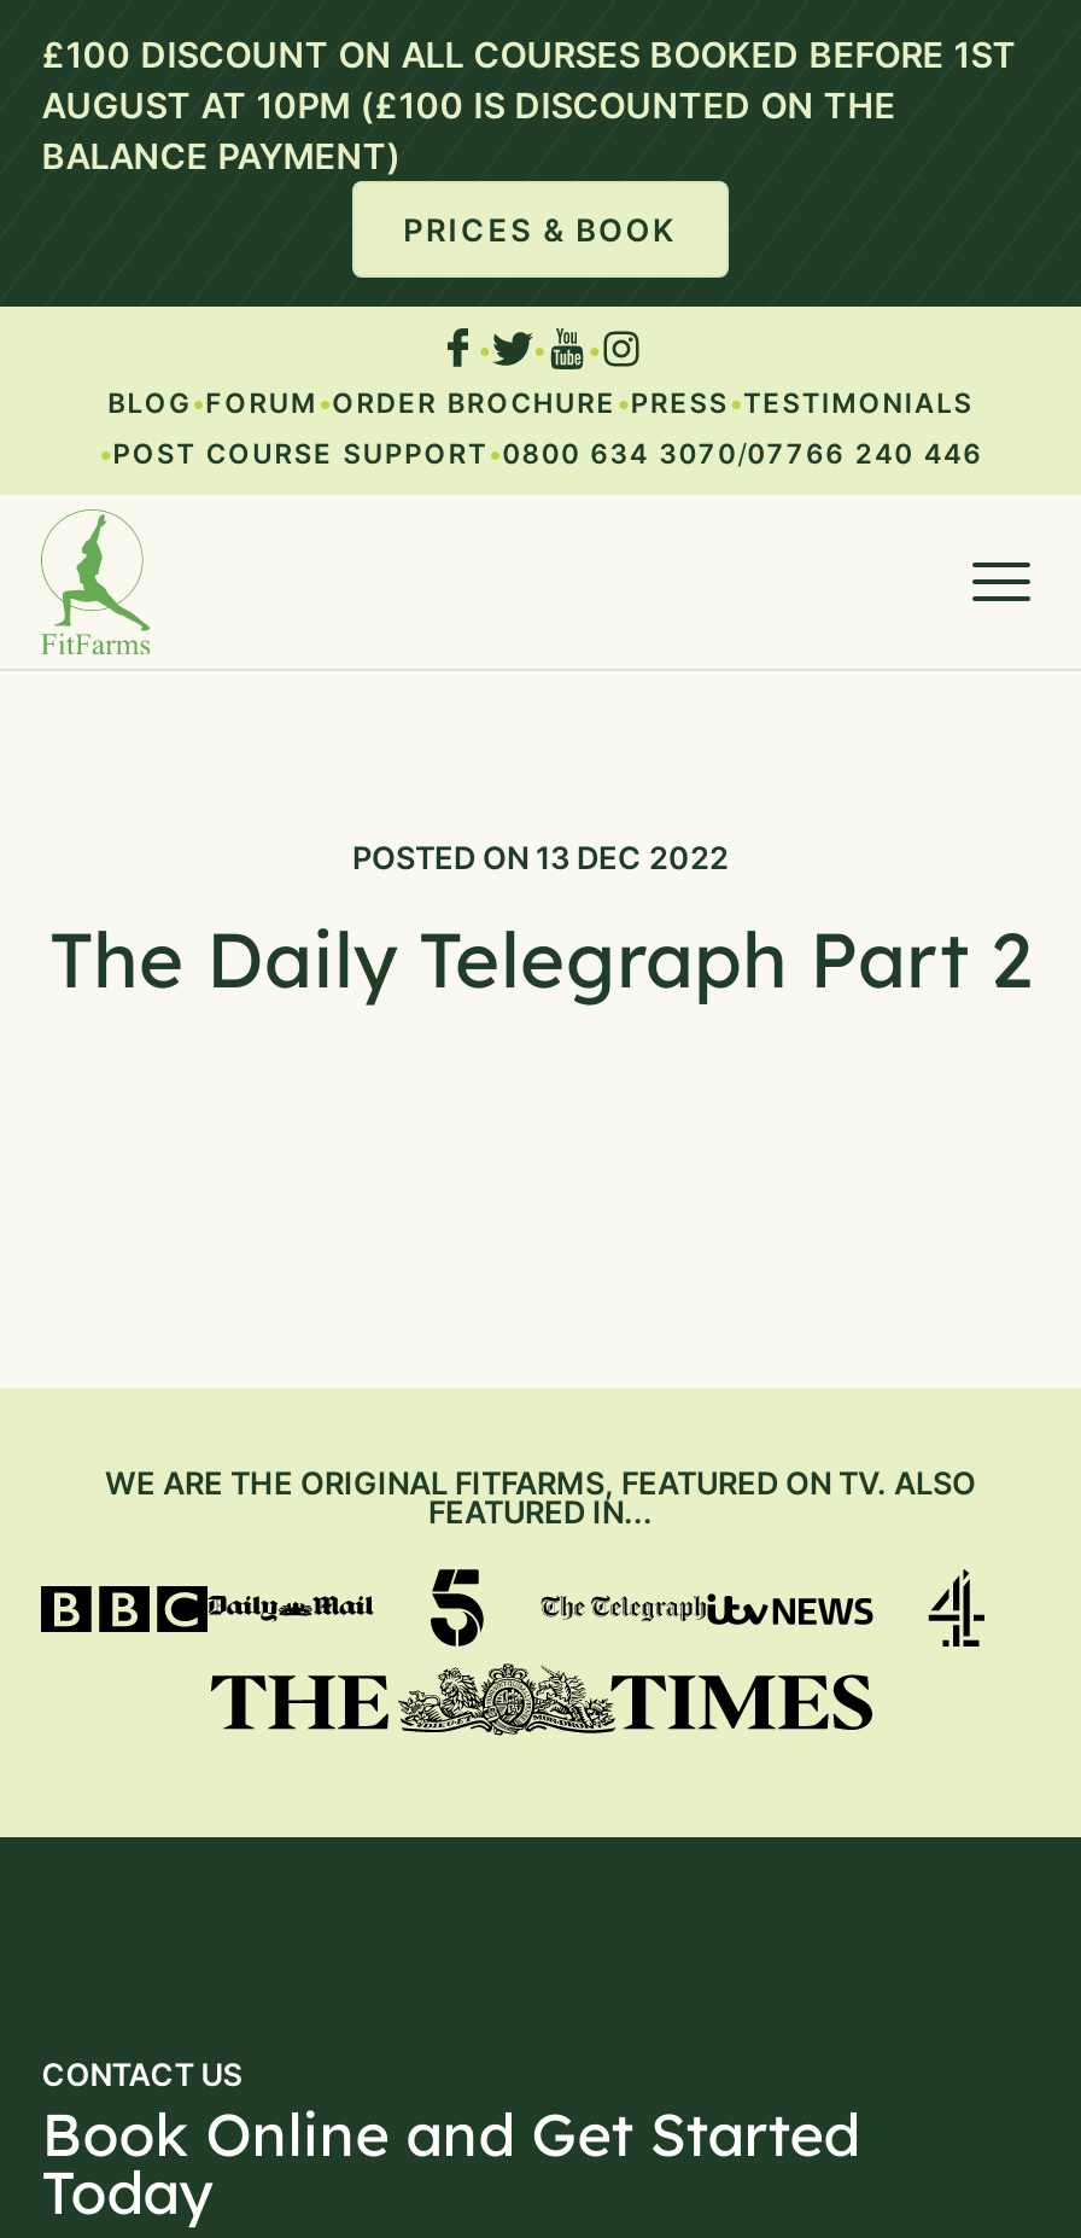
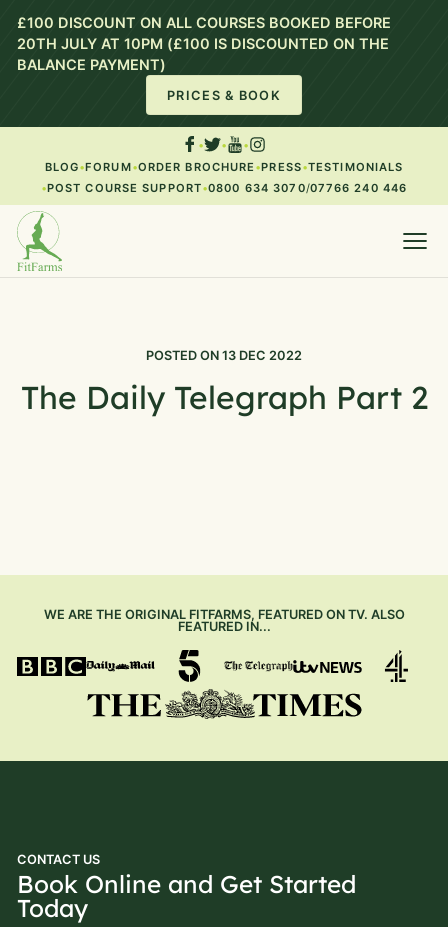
[42,34,1016,126] £100 DISCOUNT ON ALL COURSES BOOKED BEFORE 1ST | AUGUST AT 10PM (£100 IS DISCOUNTED ON THE -> [17,14,391,52] £100 DISCOUNT ON ALL COURSES BOOKED BEFORE | 20TH JULY AT 10PM (£100 IS DISCOUNTED ON THE

